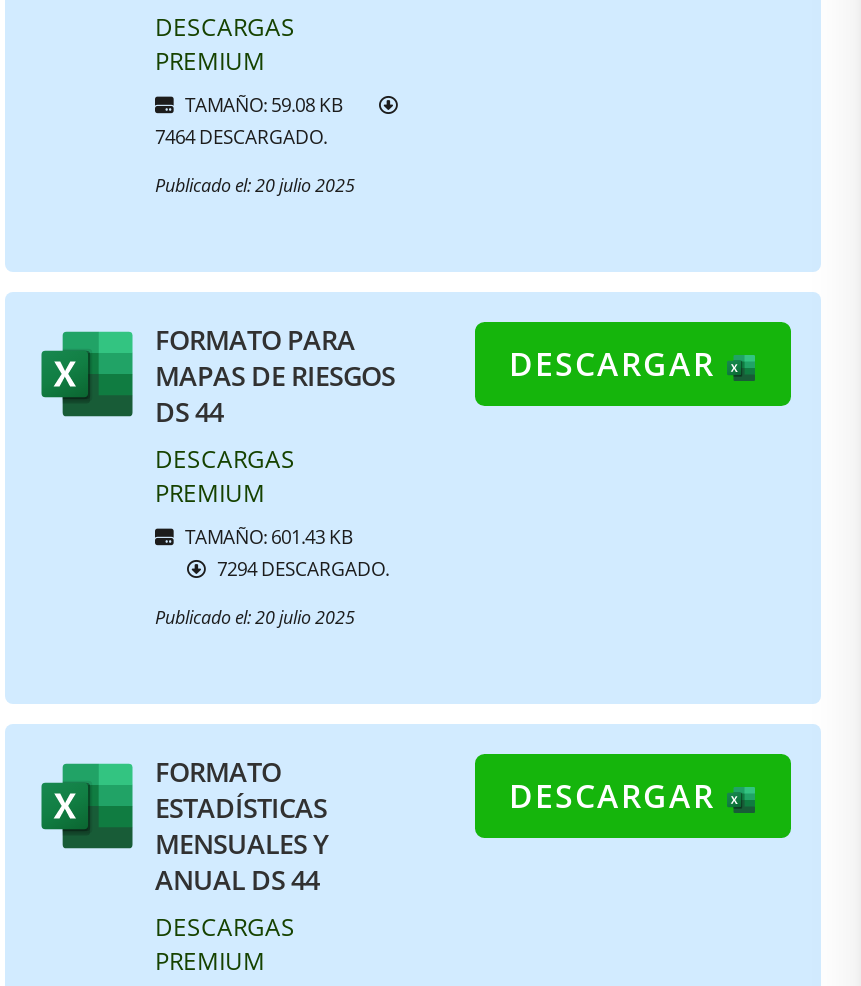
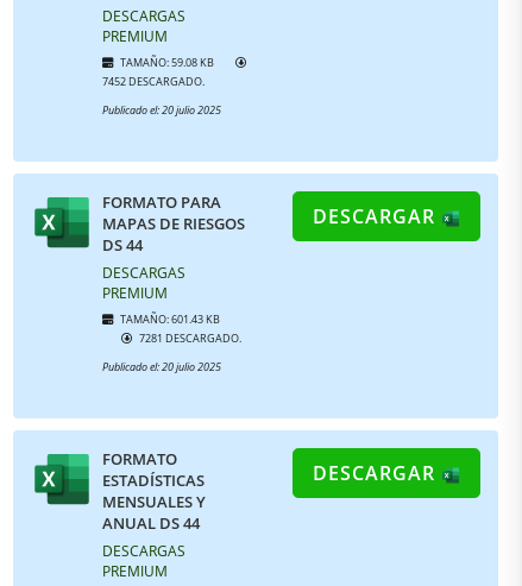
[155,124,327,150] 7464 DESCARGADO. -> [102,74,205,89] 7452 DESCARGADO.
[213,556,389,582] 7294 DESCARGADO. -> [137,330,241,346] 7281 DESCARGADO.

